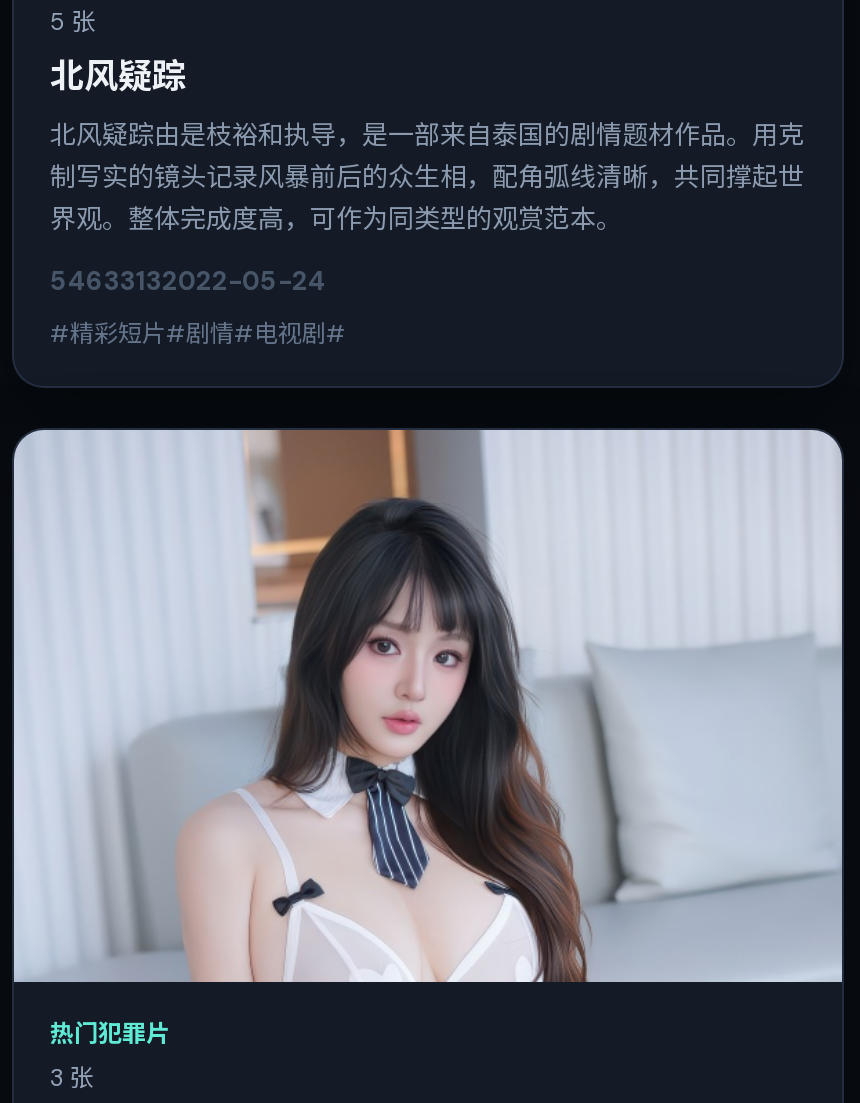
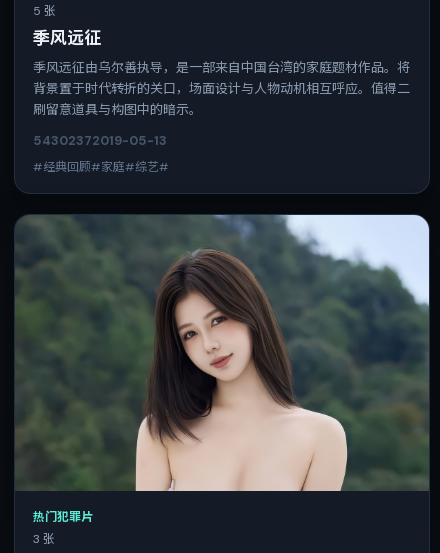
[50,54,186,98] 北风疑踪 -> [33,27,101,49] 季风远征
[50,118,804,236] 北风疑踪由是枝裕和执导，是一部来自泰国的剧情题材作品。用克 | 制写实的镜头记录风暴前后的众生相，配角弧线清晰，共同撑起世 | 界观。整体完成度高，可作为同类型的观赏范本。 -> [33,59,410,118] 季风远征由乌尔善执导，是一部来自中国台湾的家庭题材作品。将 | 背景置于时代转折的关口，场面设计与人物动机相互呼应。值得二 | 刷留意道具与构图中的暗示。
[50,264,326,298] 54633132022-05-24 -> [33,132,167,149] 54302372019-05-13
[50,318,346,350] #精彩短片#剧情#电视剧# -> [33,159,169,175] #经典回顾#家庭#综艺#
[12,428,844,984] [image] -> [15,214,430,492] [image]

